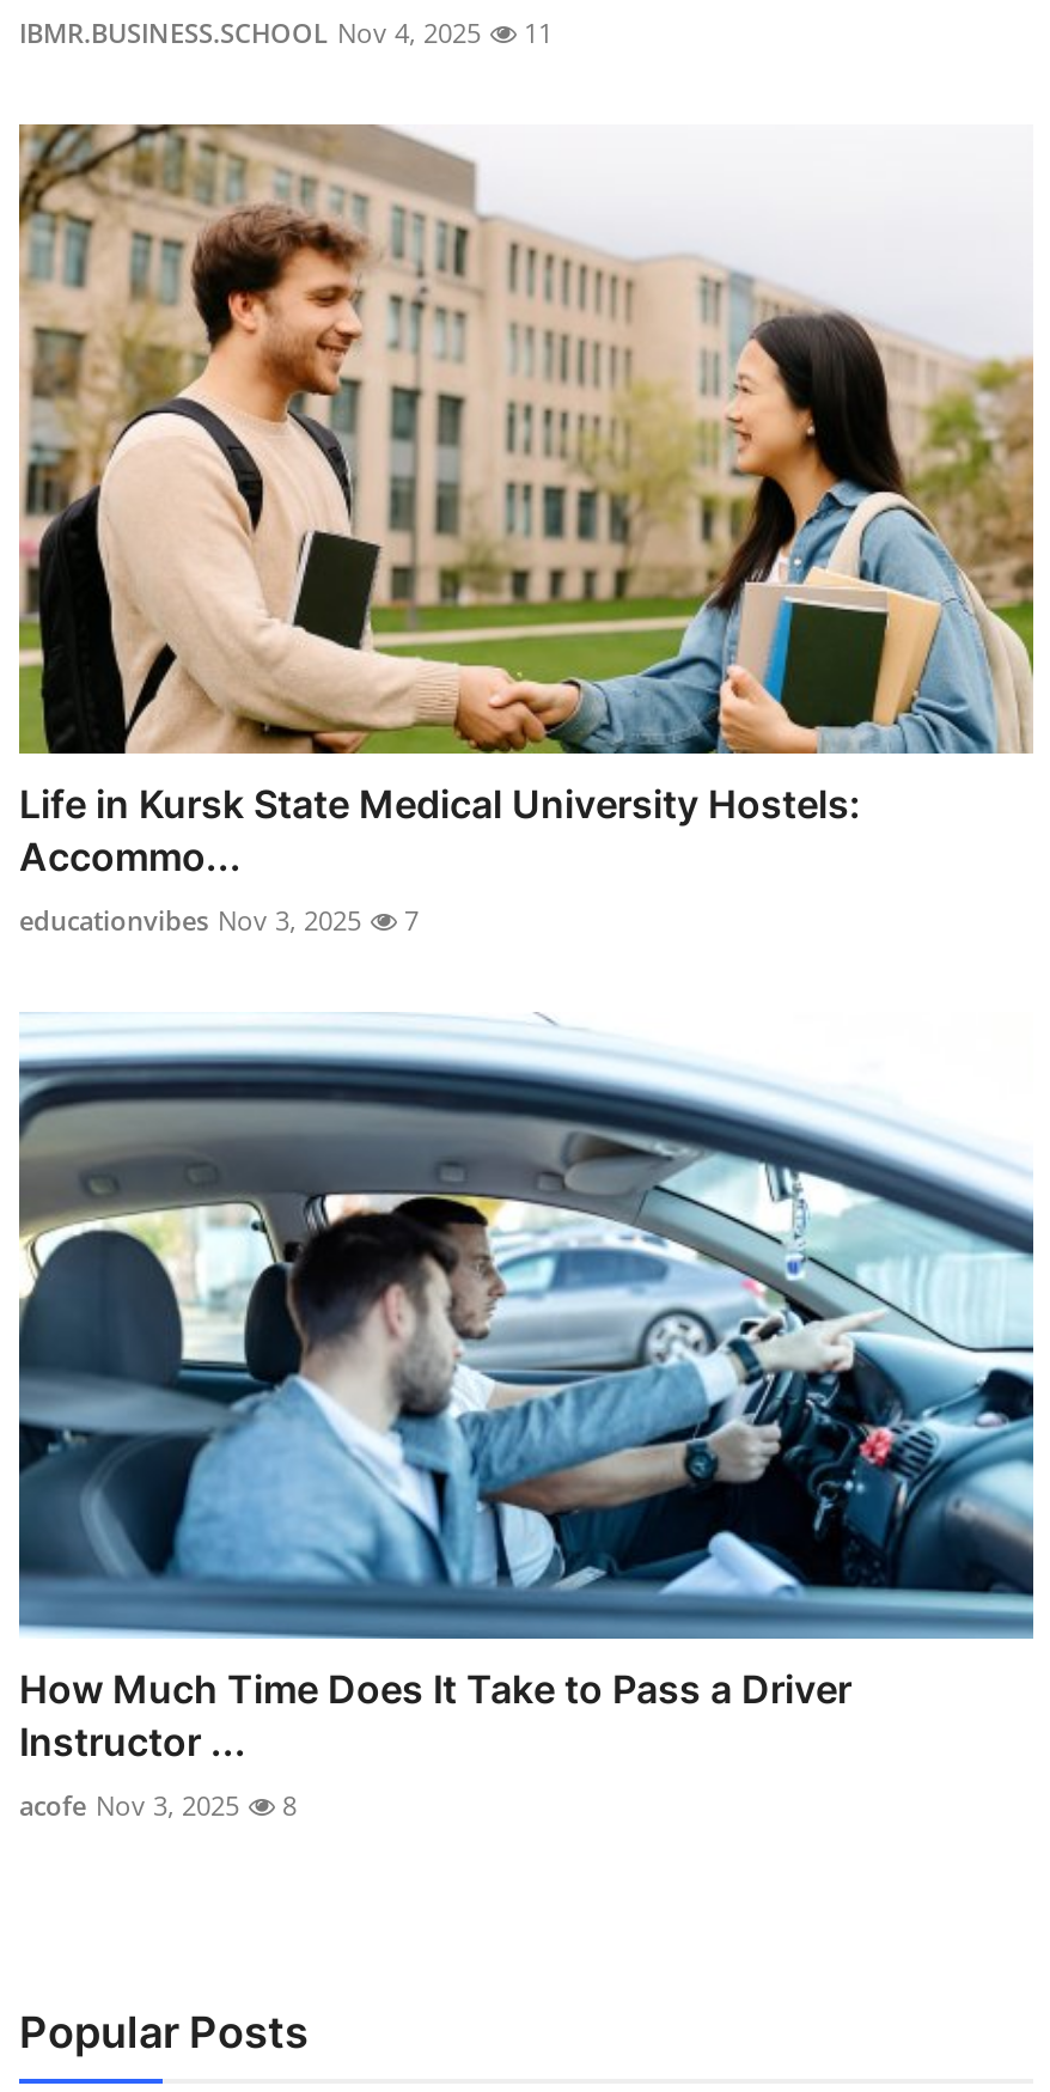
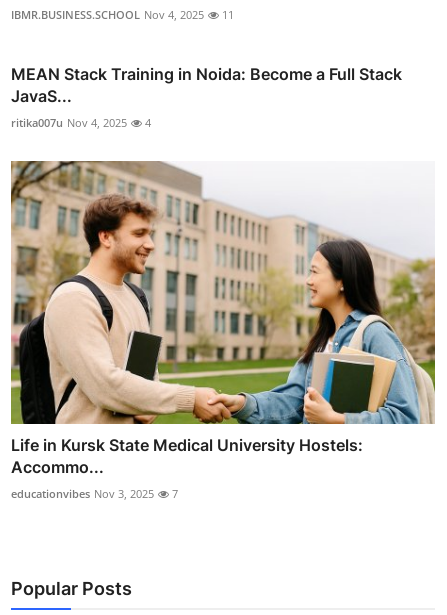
none -> [11,64,402,130] MEAN Stack Training in Noida: Become a Full Stack | JavaS... | ritika007u Nov 4, 2025 | 4
moved [14,120,1038,938] -> [9,159,437,501]: [image] | Life in Kursk State Medical University Hostels: | Accommo... | educationvibes Nov 3, 2025 | 7
[17,1017,1036,1824] [image] | How Much Time Does It Take to Pass a Driver | Instructor ... | acofe Nov 3, 2025 | 8 -> none

